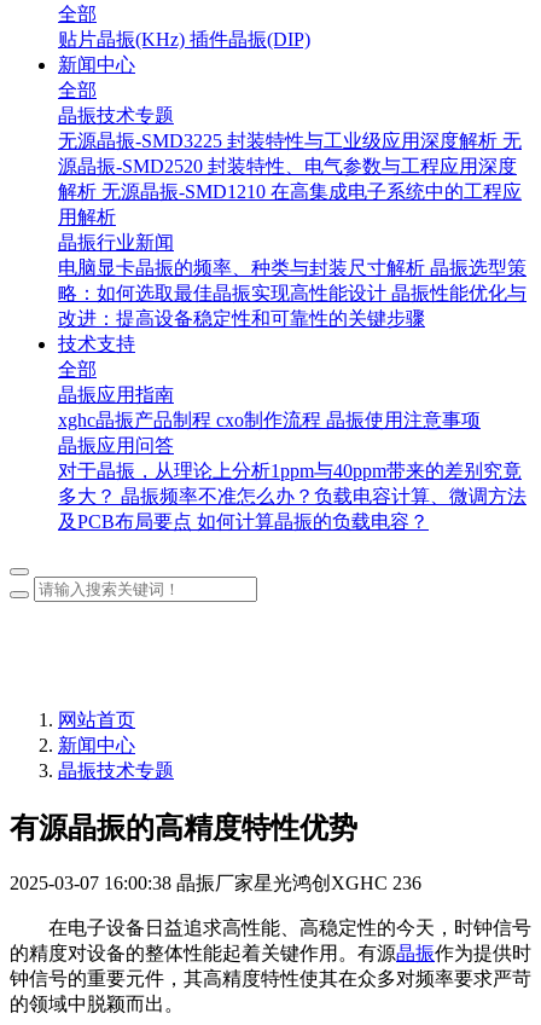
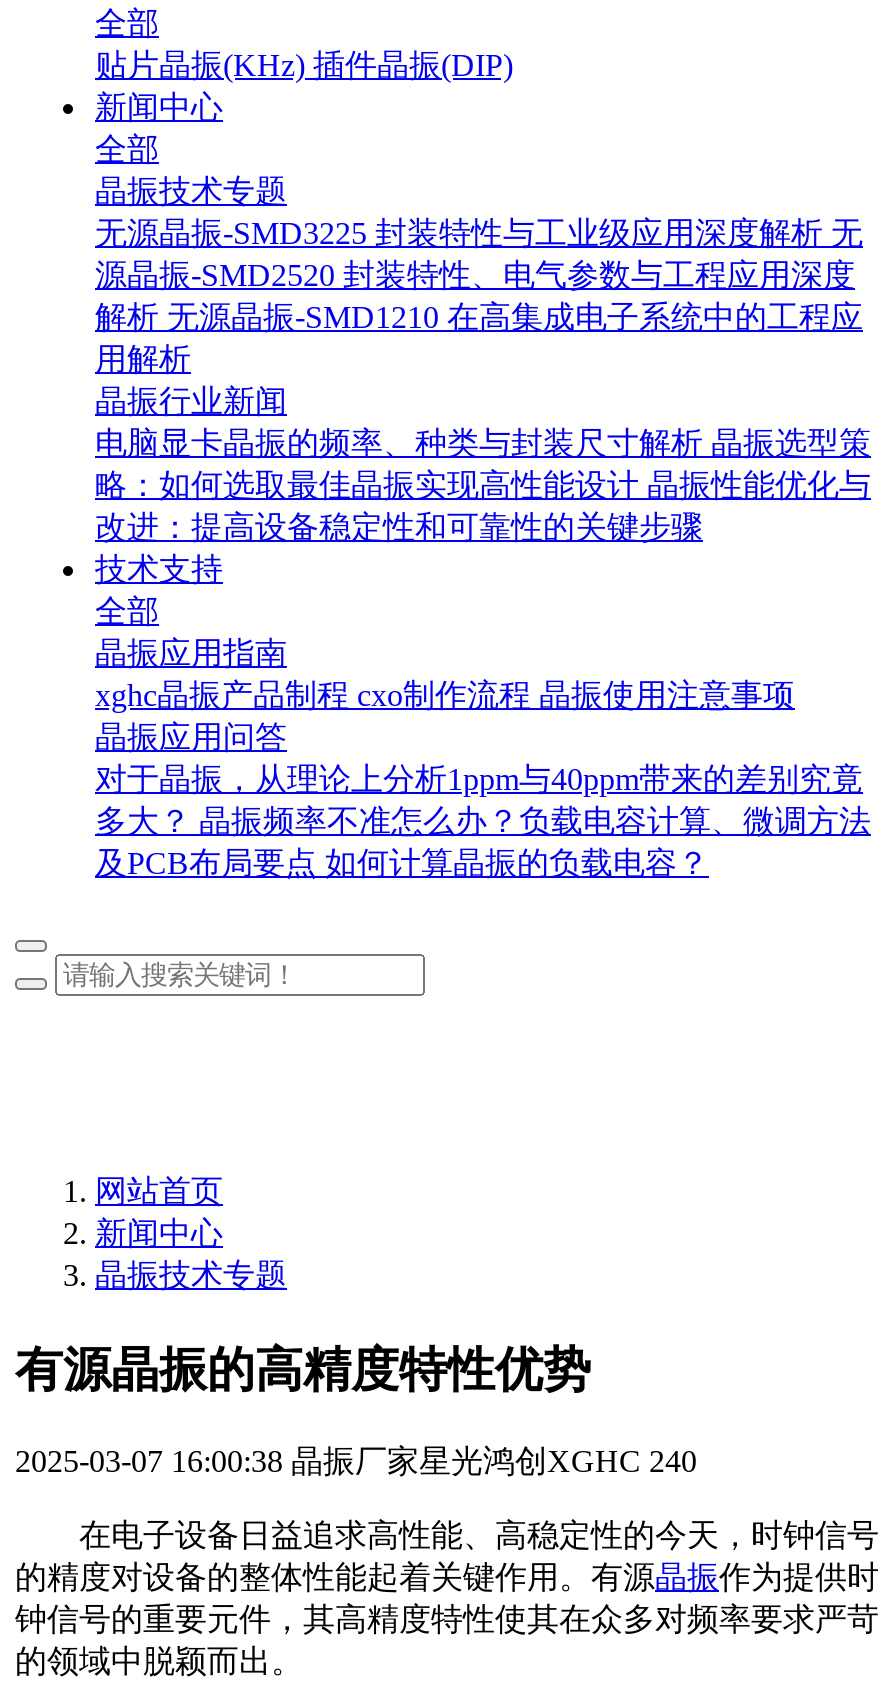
[10,873,421,893] 2025-03-07 16:00:38 晶振厂家星光鸿创XGHC 236 -> [15,1444,697,1478] 2025-03-07 16:00:38 晶振厂家星光鸿创XGHC 240

